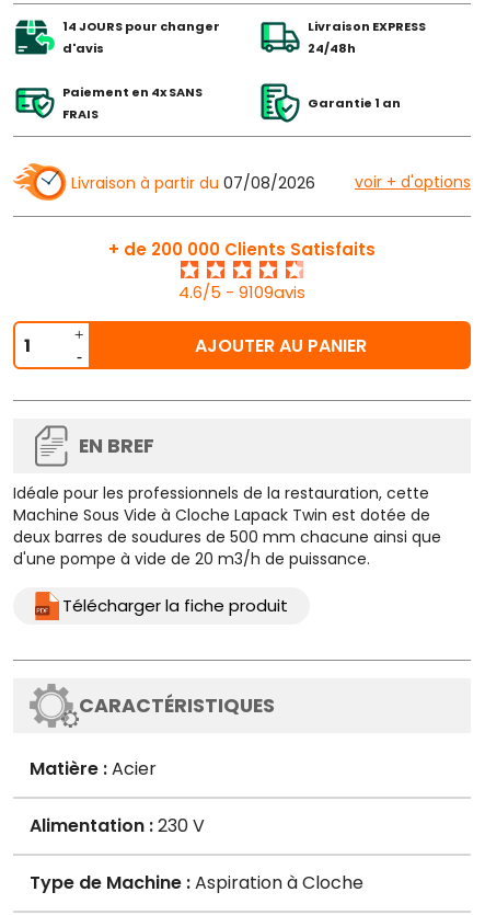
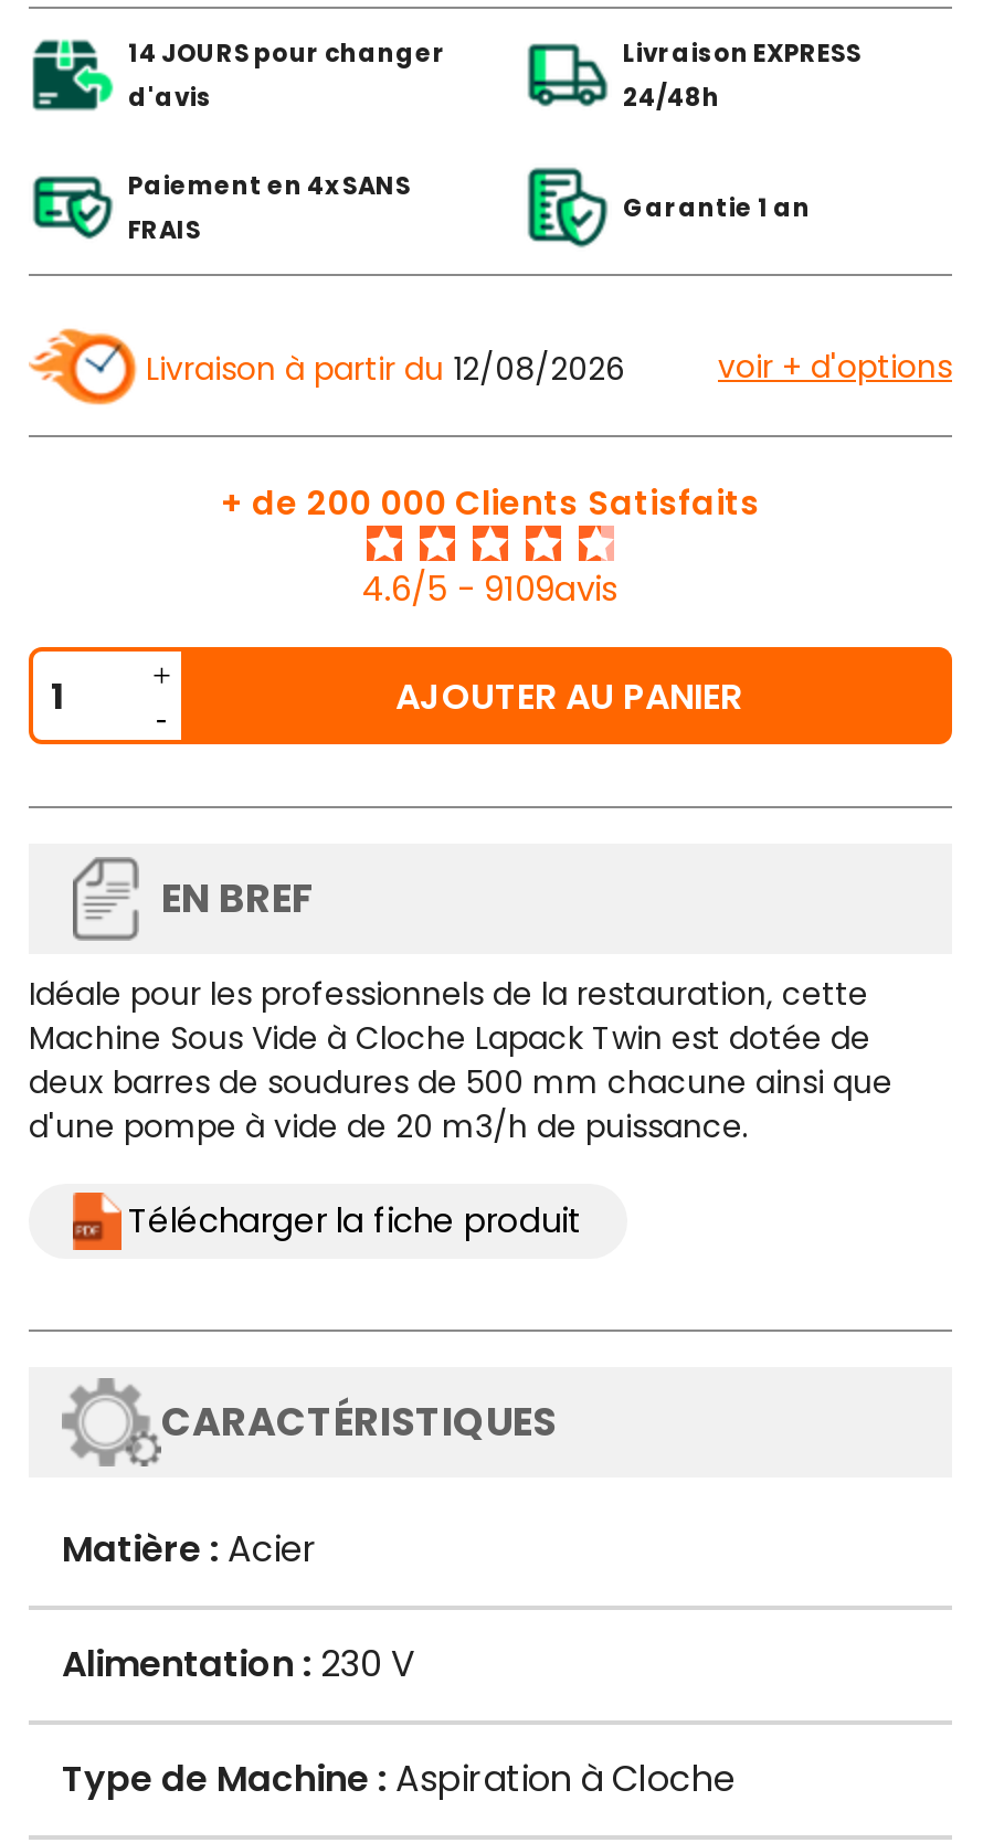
[71,172,315,194] Livraison à partir du 07/08/2026 -> [146,347,625,392] Livraison à partir du 12/08/2026

